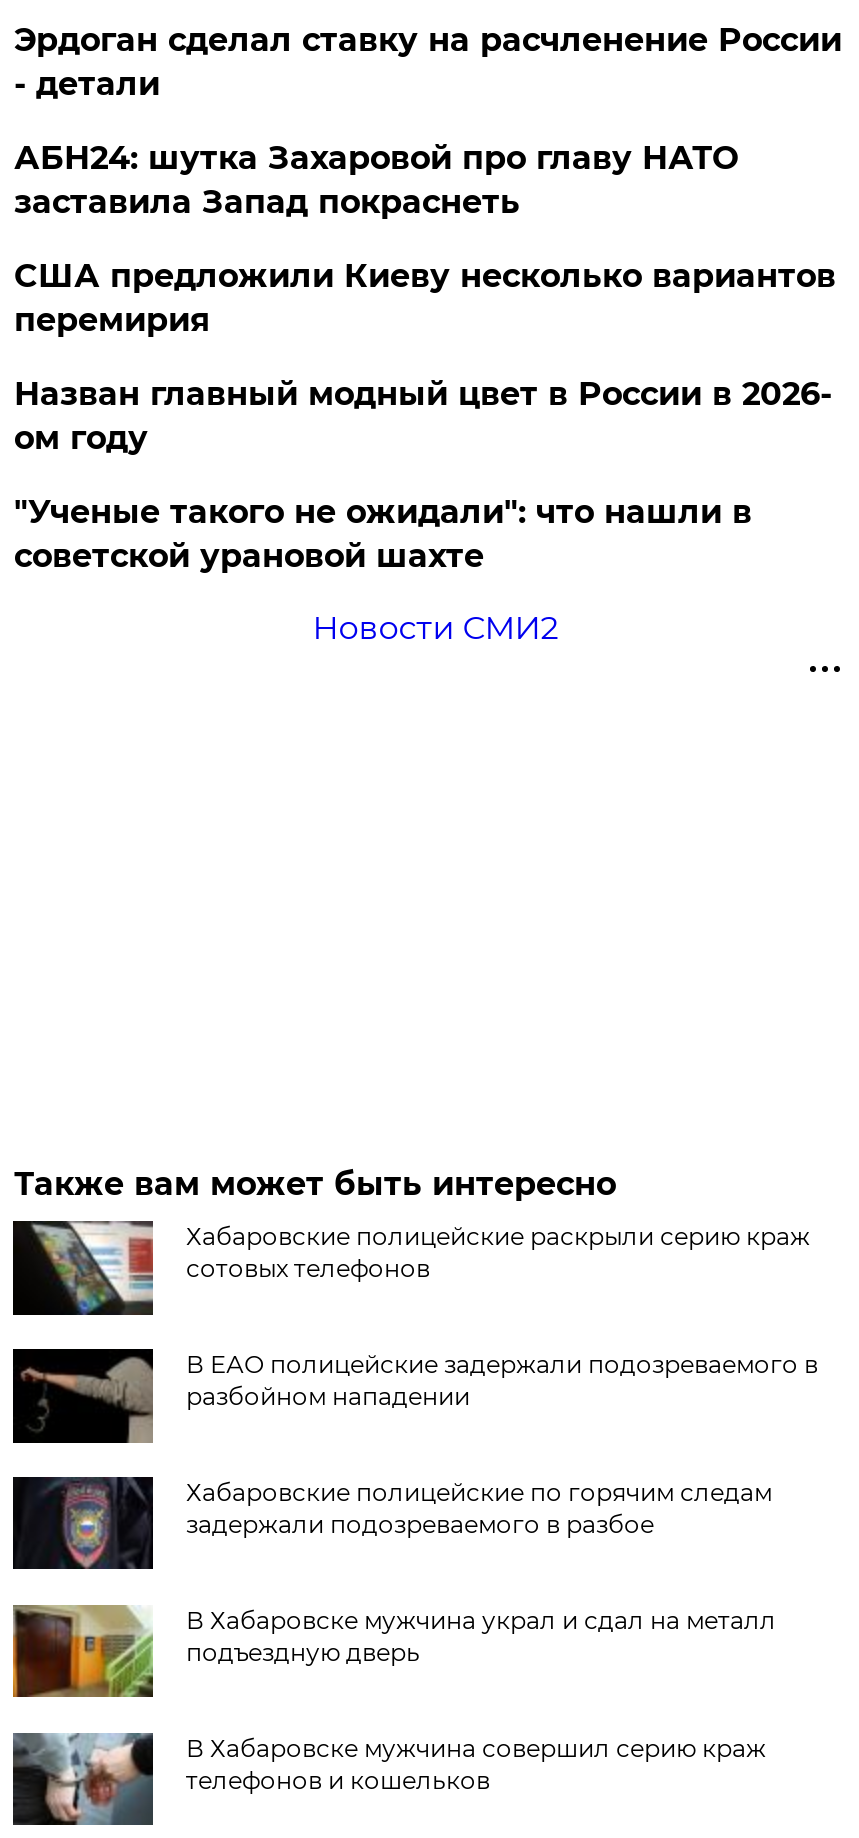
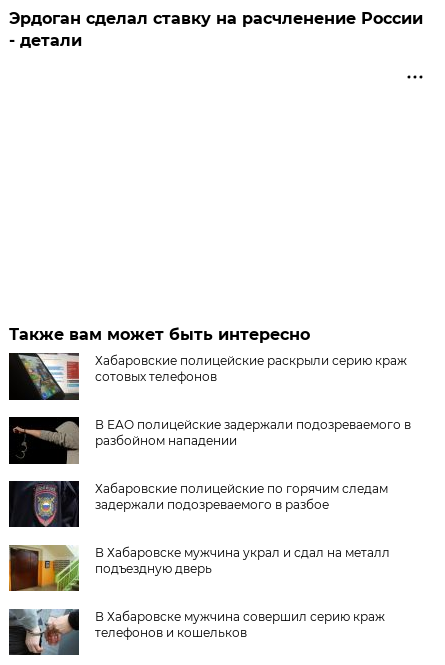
[14,139,836,647] АБН24: шутка Захаровой про главу НАТО | заставила Запад покраснеть | США предложили Киеву несколько вариантов | перемирия | Назван главный модный цвет в России в 2026- | ом году | "Ученые такого не ожидали": что нашли в | советской урановой шахте | Новости СМИ2 -> none

